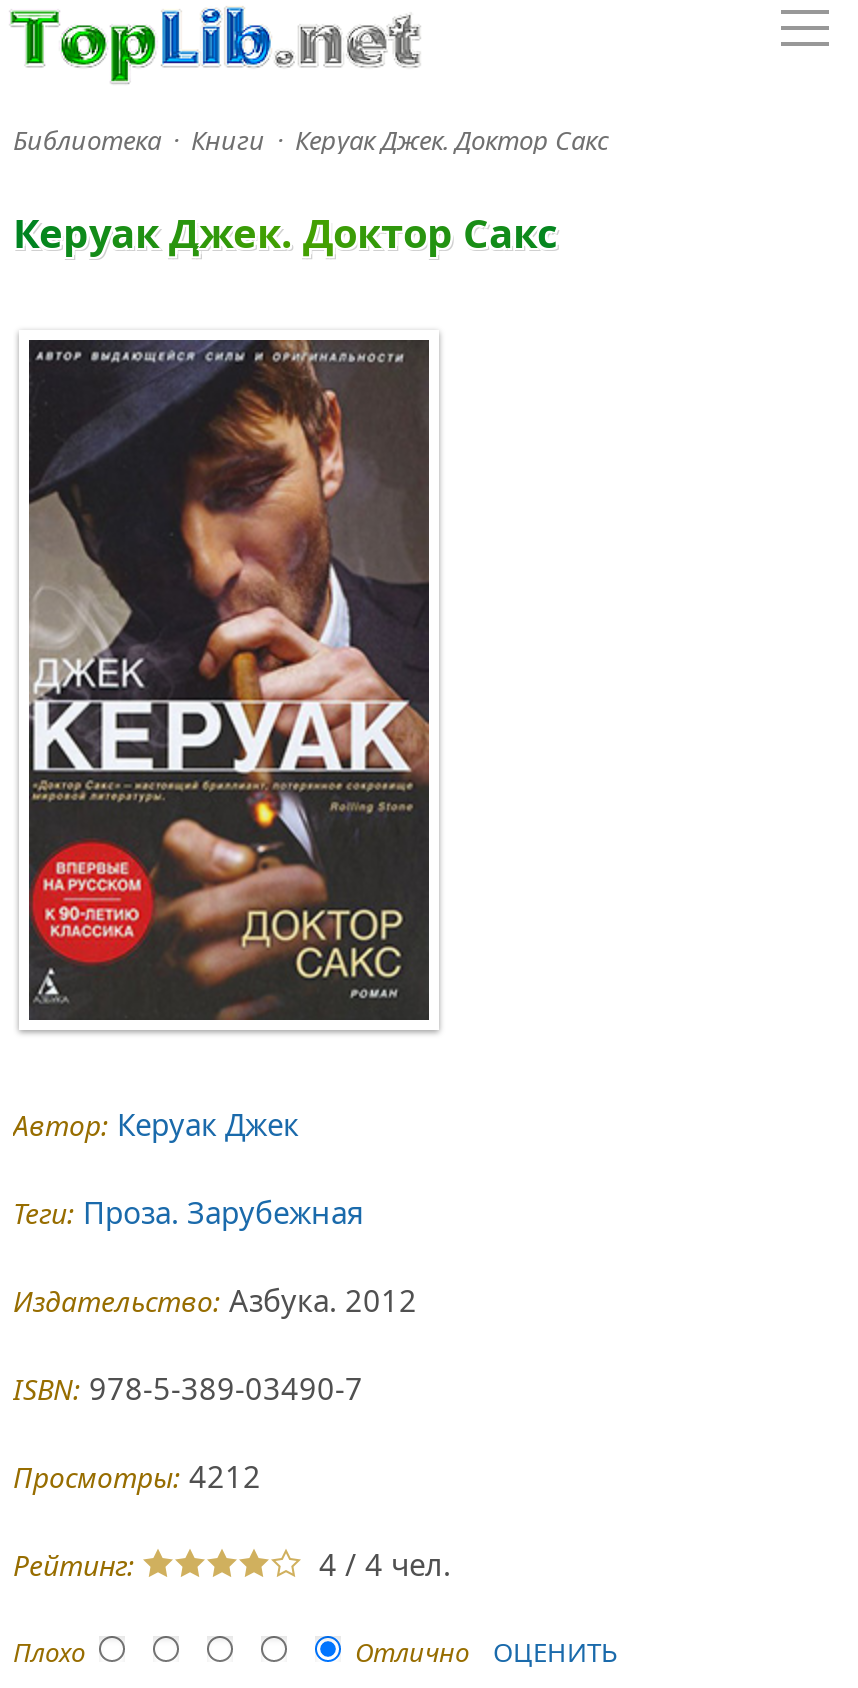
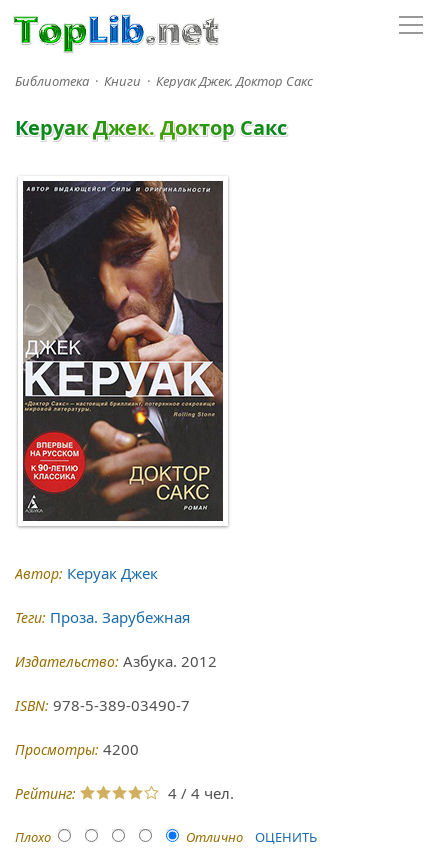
[13,1456,261,1496] Просмотры: 4212 -> [15,739,139,759] Просмотры: 4200

